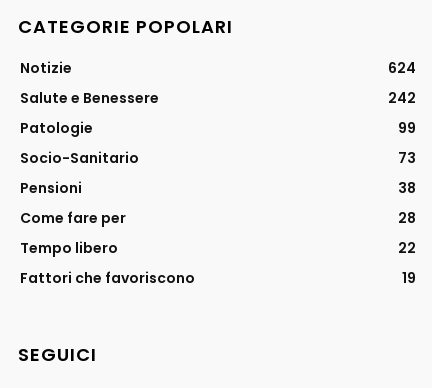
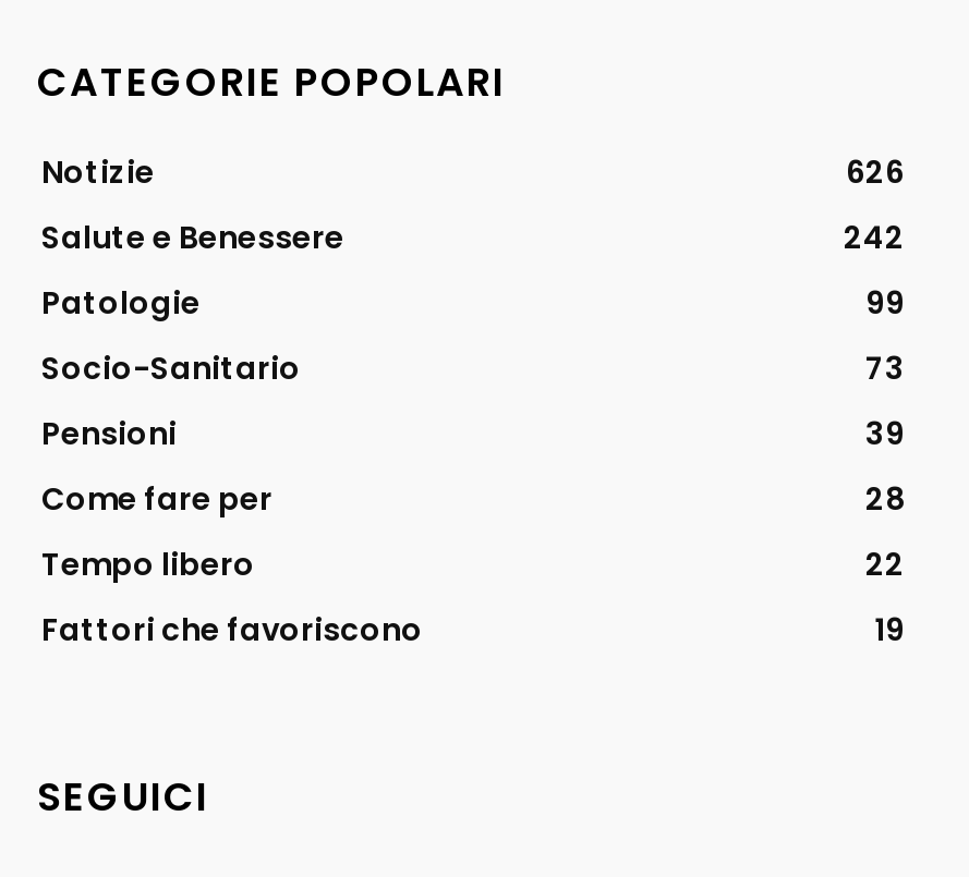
[388,58,416,78] 624 -> [846,151,905,195] 626
[398,178,416,198] 38 -> [865,413,905,456] 39

